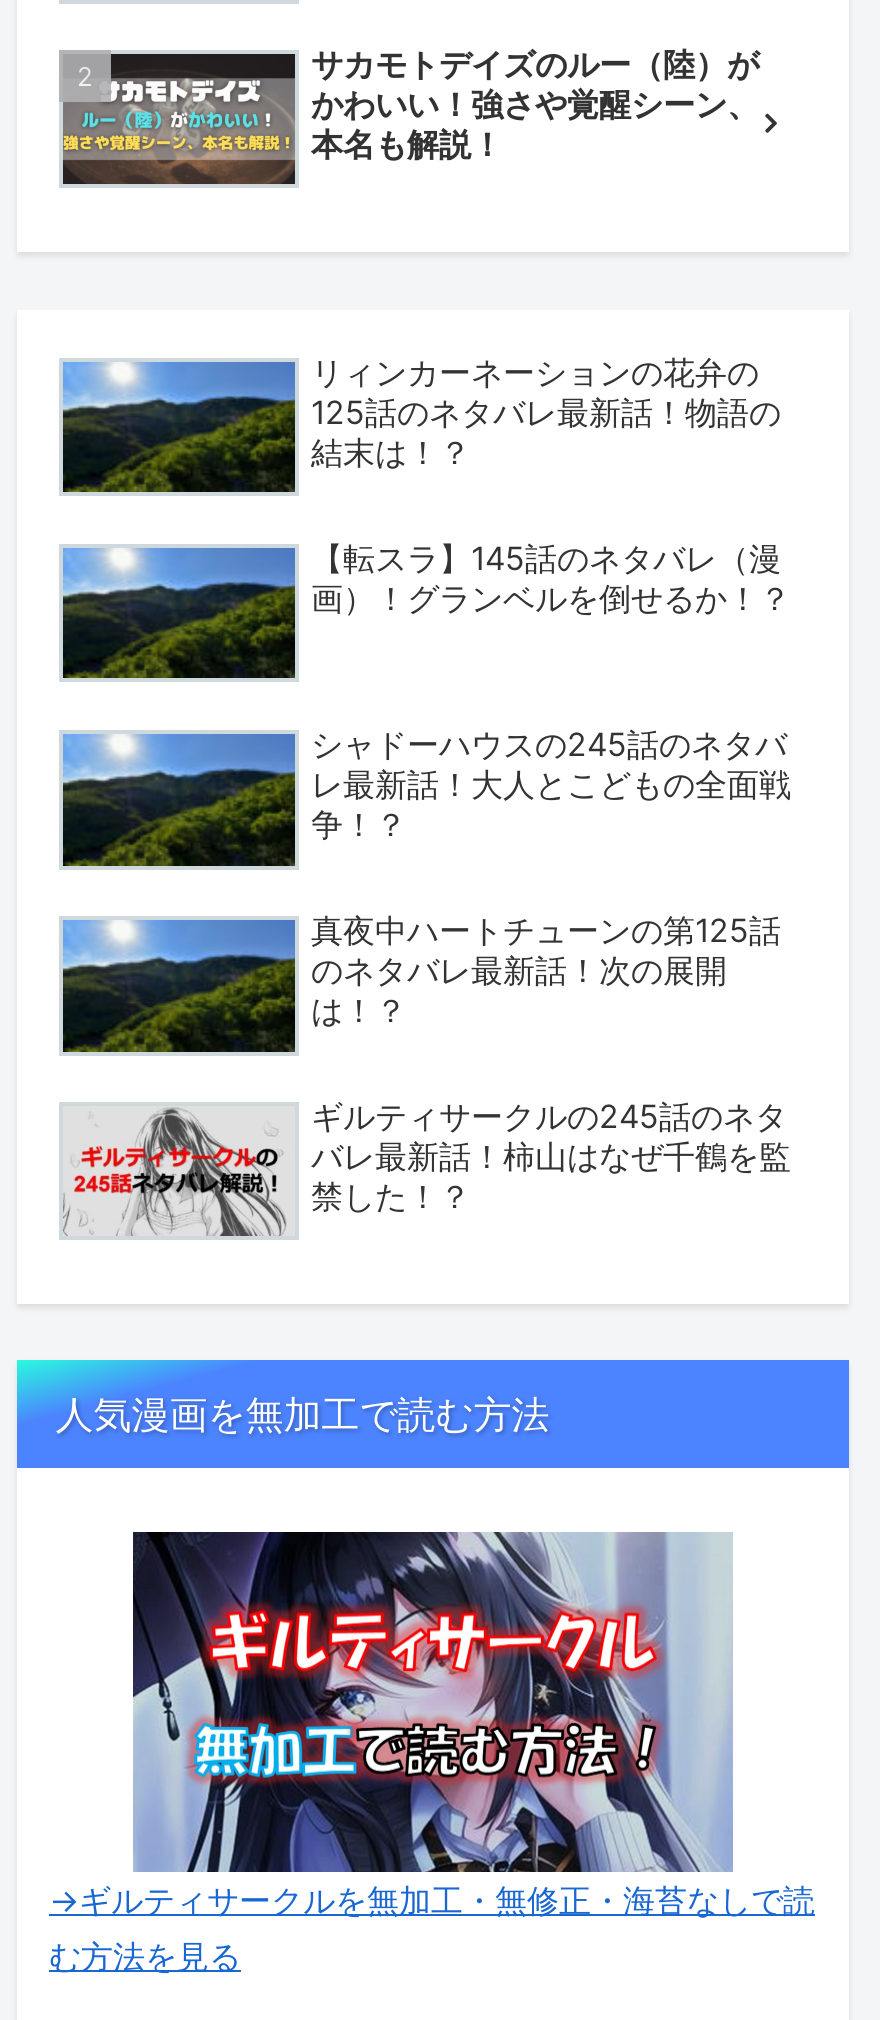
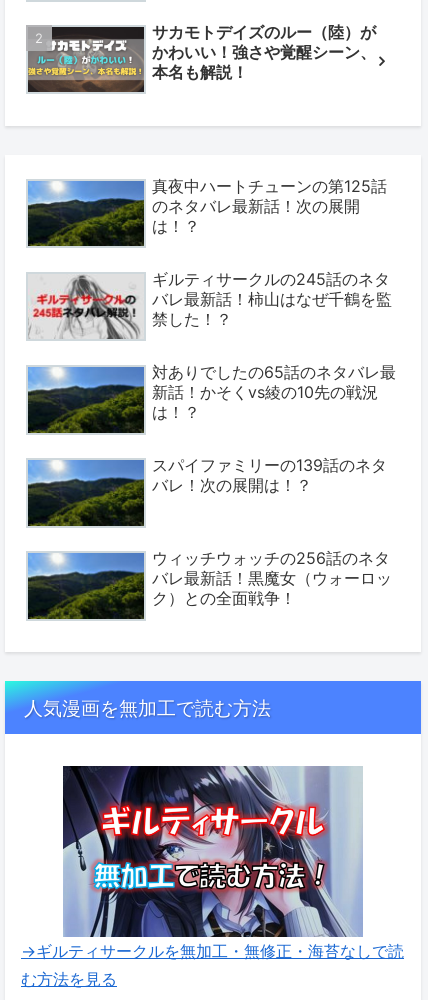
[311,351,791,617] リィンカーネーションの花弁の | 125話のネタバレ最新話！物語の | 結末は！？ | 【転スラ】145話のネタバレ（漫 | 画）！グランベルを倒せるか！？ -> none
moved [61,546,295,680] -> [27,552,145,620]: [image]
[311,724,791,844] シャドーハウスの245話のネタバ | レ最新話！大人とこどもの全面戦 | 争！？ -> none
moved [59,910,791,1176] -> [26,176,392,309]: [image] | 真夜中ハートチューンの第125話 | のネタバレ最新話！次の展開 | は！？ | ギルティサークルの245話のネタ | バレ最新話！柿山はなぜ千鶴を監
none -> [152,362,396,495] 対ありでしたの65話のネタバレ最 | 新話！かそくvs綾の10先の戦況 | は！？ | スパイファミリーの139話のネタ | バレ！次の展開は！？
none -> [152,548,392,608] ウィッチウォッチの256話のネタ | バレ最新話！黒魔女（ウォーロッ | ク）との全面戦争！

